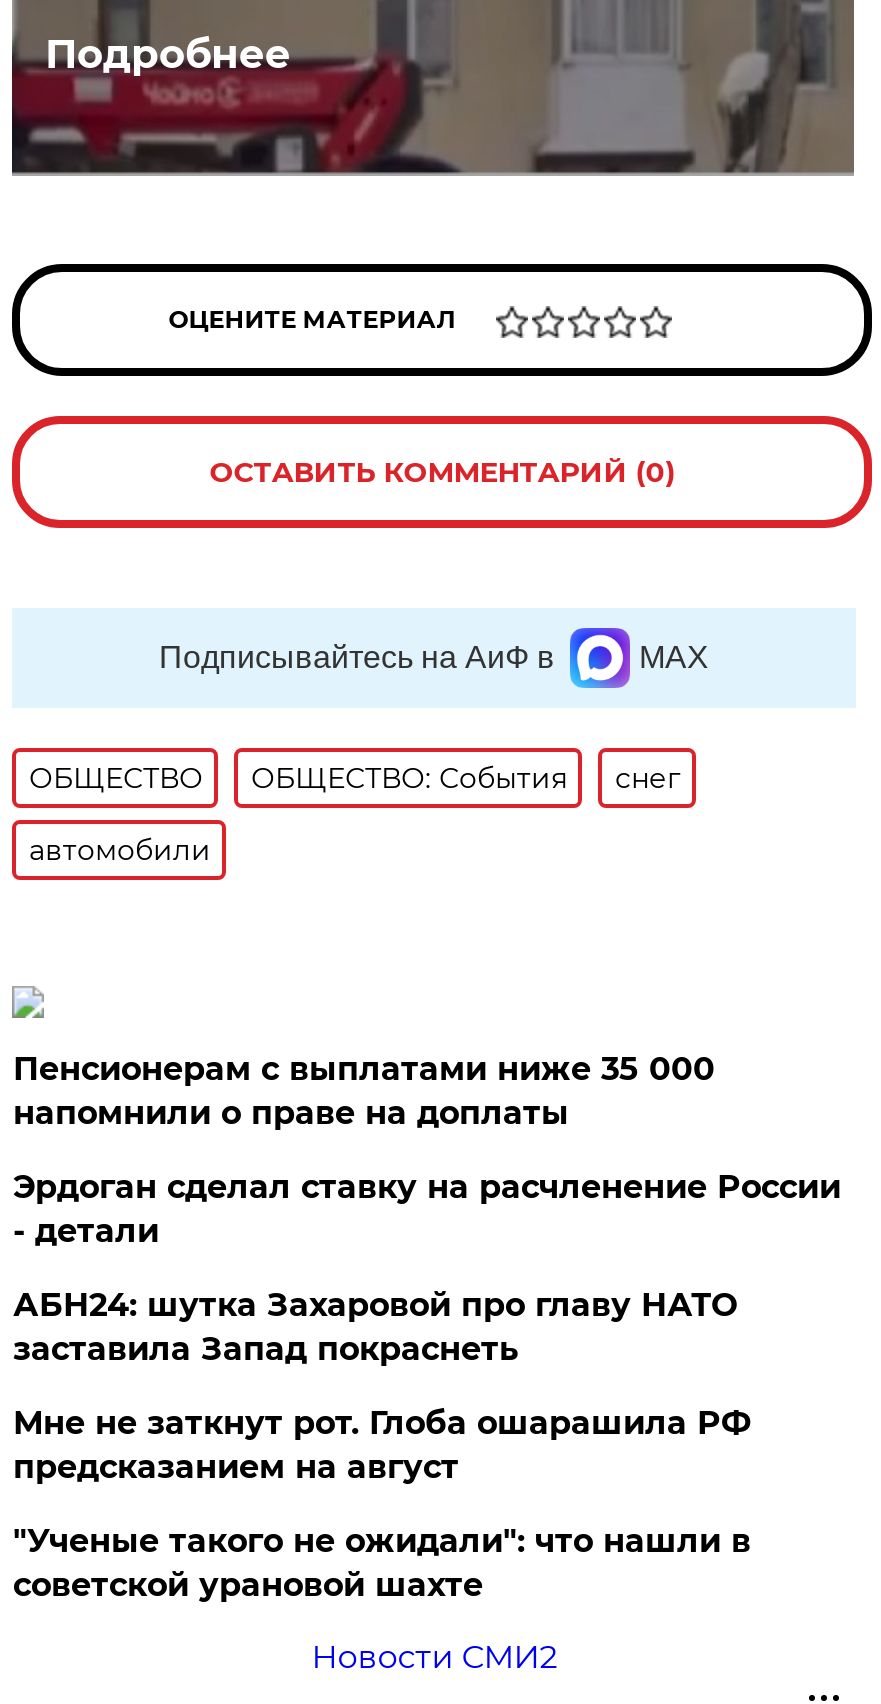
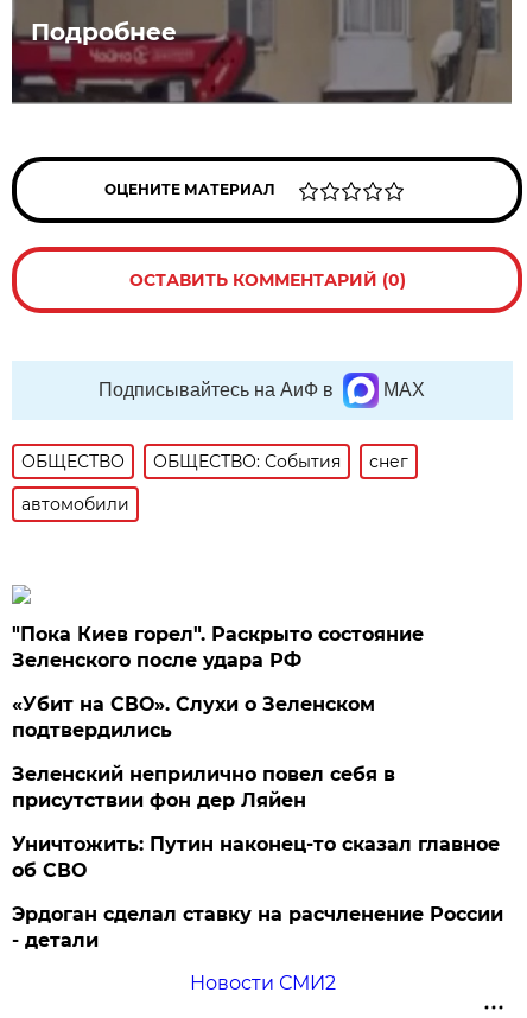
[13,1050,715,1132] Пенсионерам с выплатами ниже 35 000 | напомнили о праве на доплаты -> [12,623,500,882] "Пока Киев горел". Раскрыто состояние | Зеленского после удара РФ | «Убит на СВО». Слухи о Зеленском | подтвердились | Зеленский неприлично повел cебя в | присутствии фон дер Ляйен | Уничтожить: Путин наконец-то сказал главное | об СВО
moved [13,1168,841,1250] -> [12,903,504,952]: Эрдоган сделал ставку на расчленение России | - детали
[13,1286,751,1604] АБН24: шутка Захаровой про главу НАТО | заставила Запад покраснеть | Мне не заткнут рот. Глоба ошарашила РФ | предсказанием на август | "Ученые такого не ожидали": что нашли в | советской урановой шахте -> none

